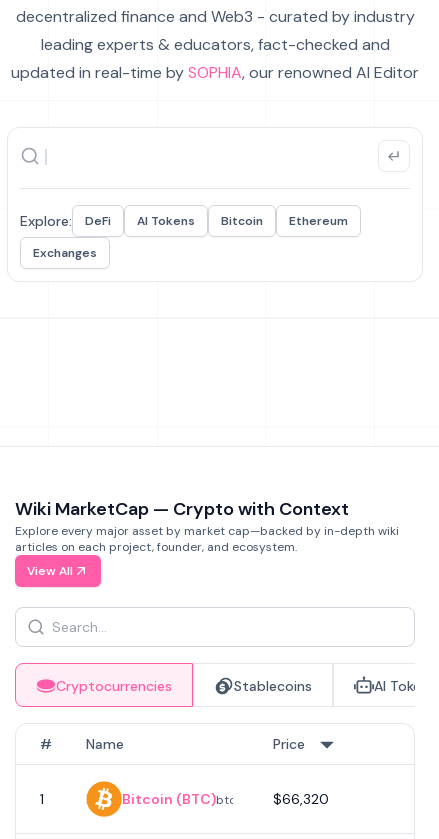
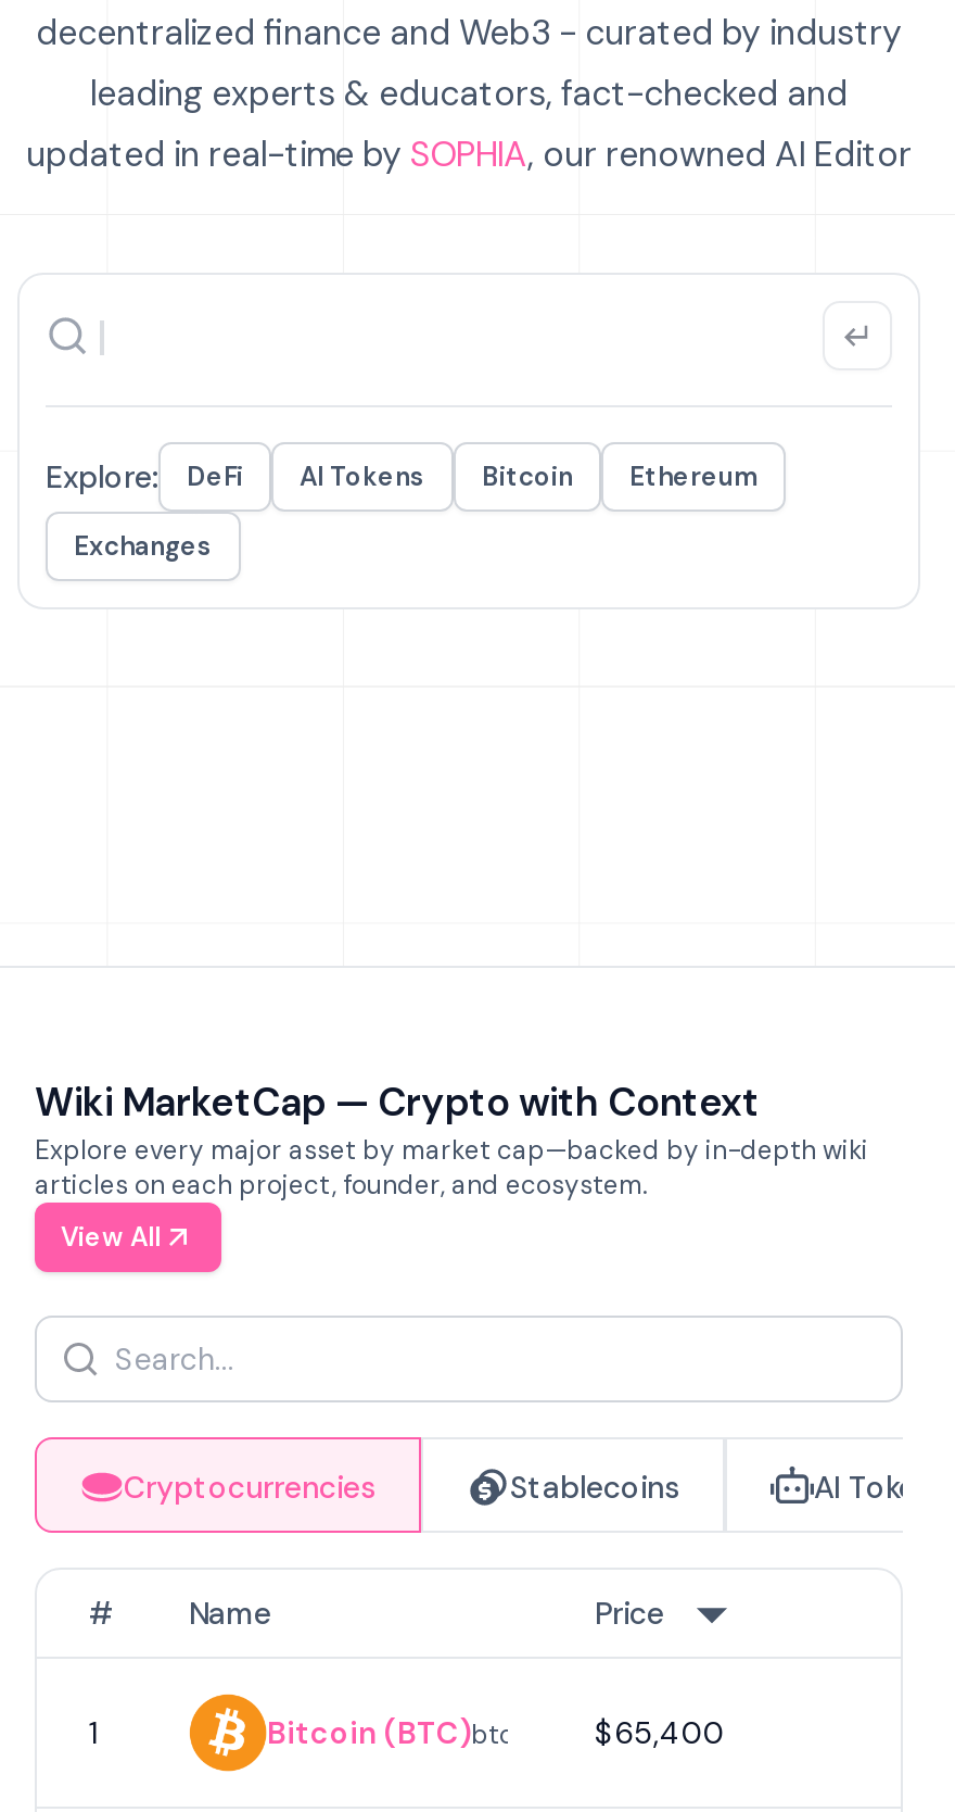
[273,790,329,808] $66,320 -> [595,1713,725,1752] $65,400

